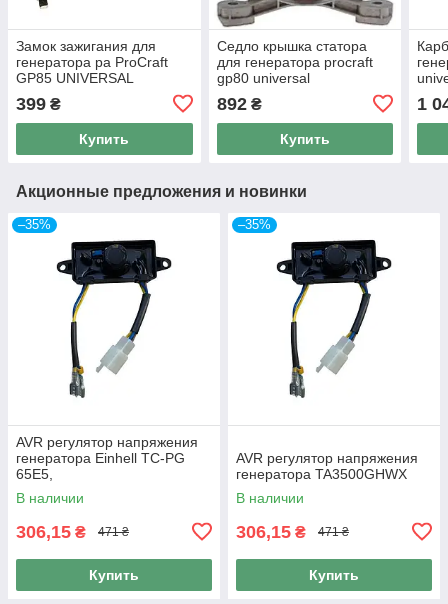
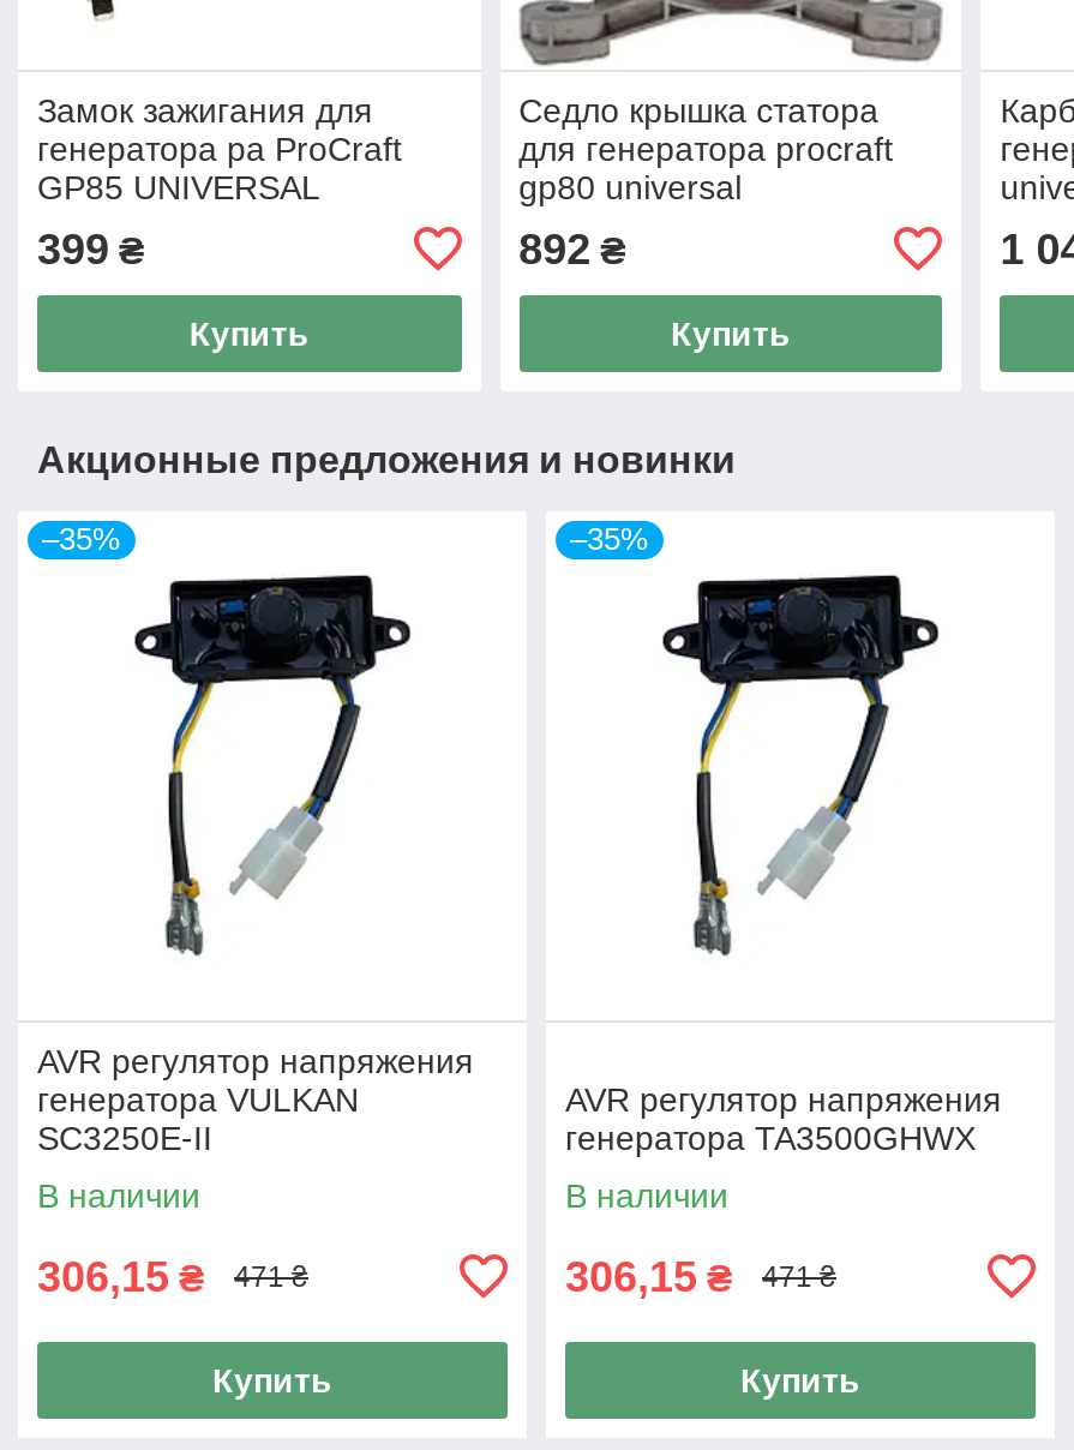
[16,450,185,482] генератора Einhell TC-PG | 65E5, -> [37,1080,359,1157] генератора VULKAN | SC3250E-II

